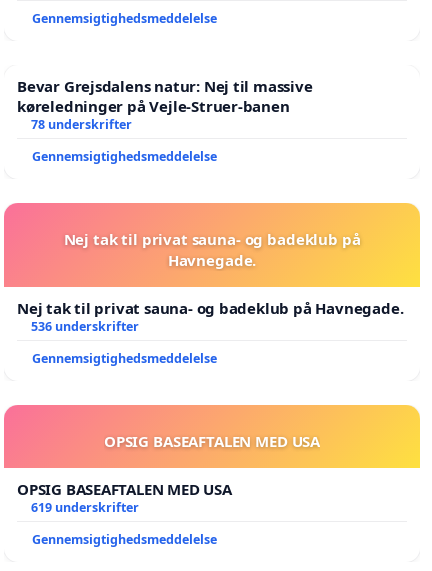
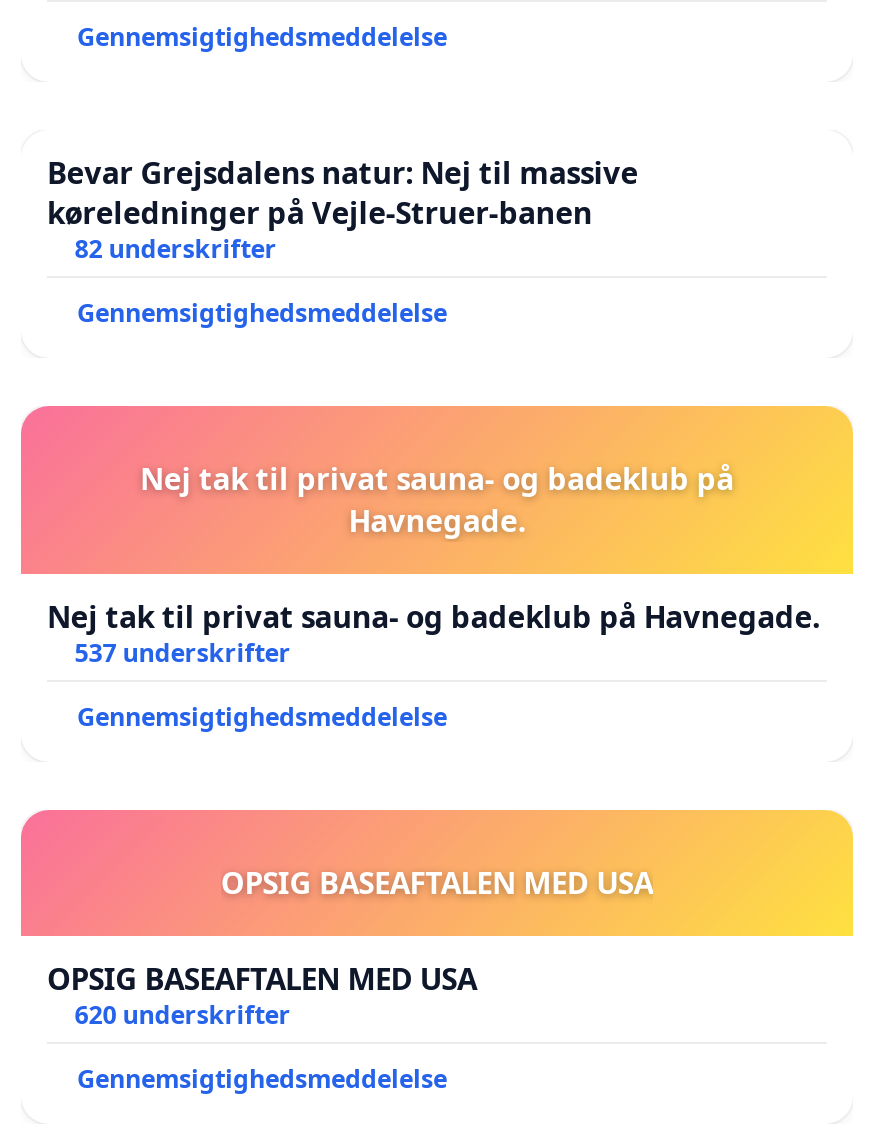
[31,116,132,133] 78 underskrifter -> [75,233,277,267] 82 underskrifter
[31,318,139,335] 536 underskrifter -> [75,637,291,671] 537 underskrifter
[31,499,139,516] 619 underskrifter -> [75,999,291,1033] 620 underskrifter

